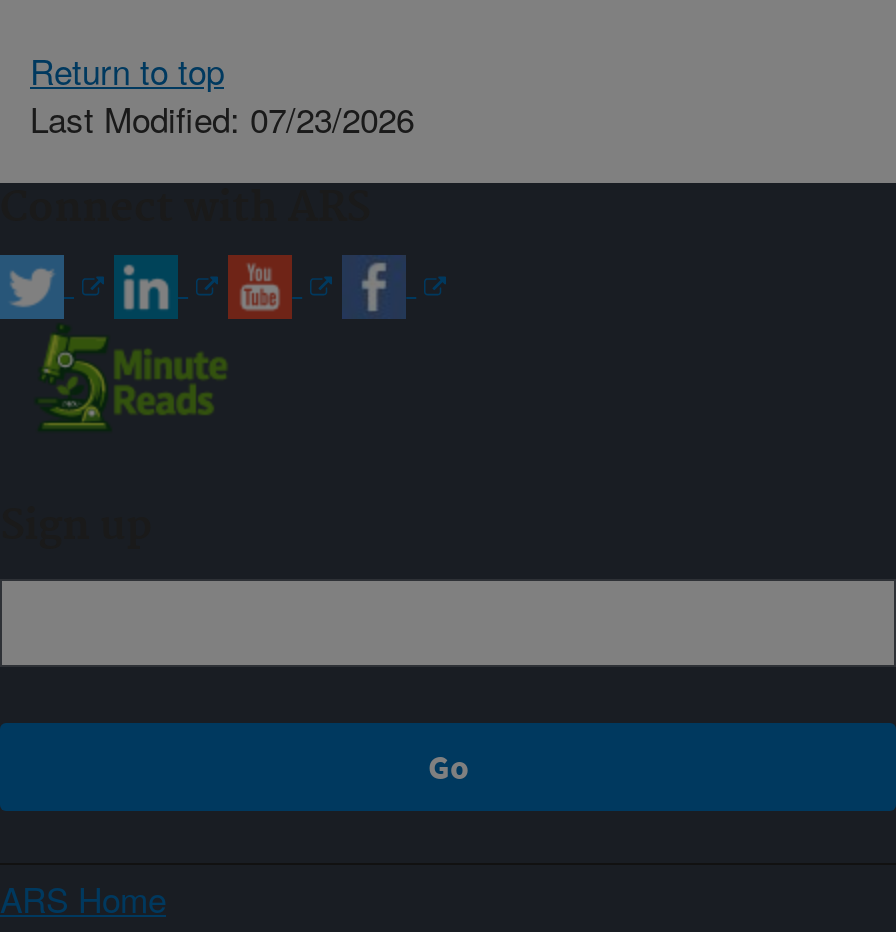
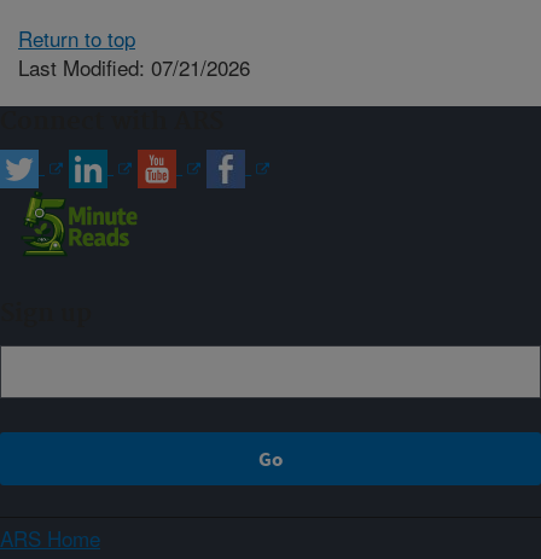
[30,92,414,142] Last Modified: 07/23/2026 -> [18,51,250,81] Last Modified: 07/21/2026

